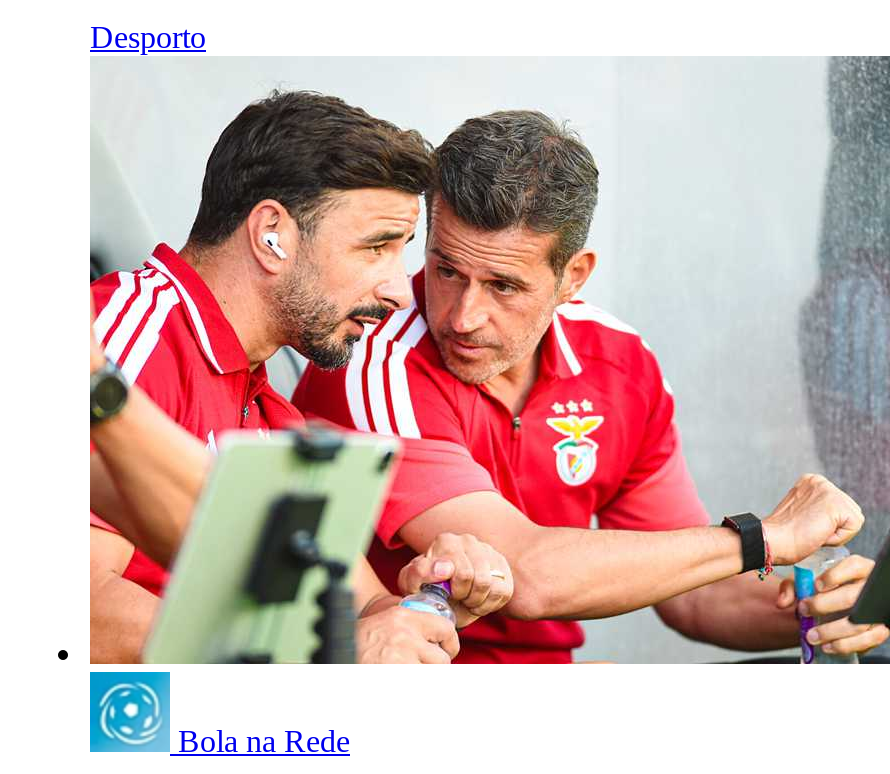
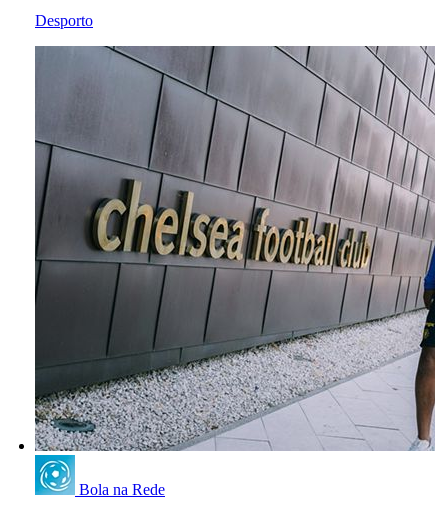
[88,54,884,666] [image] -> [34,45,432,452] [image]

